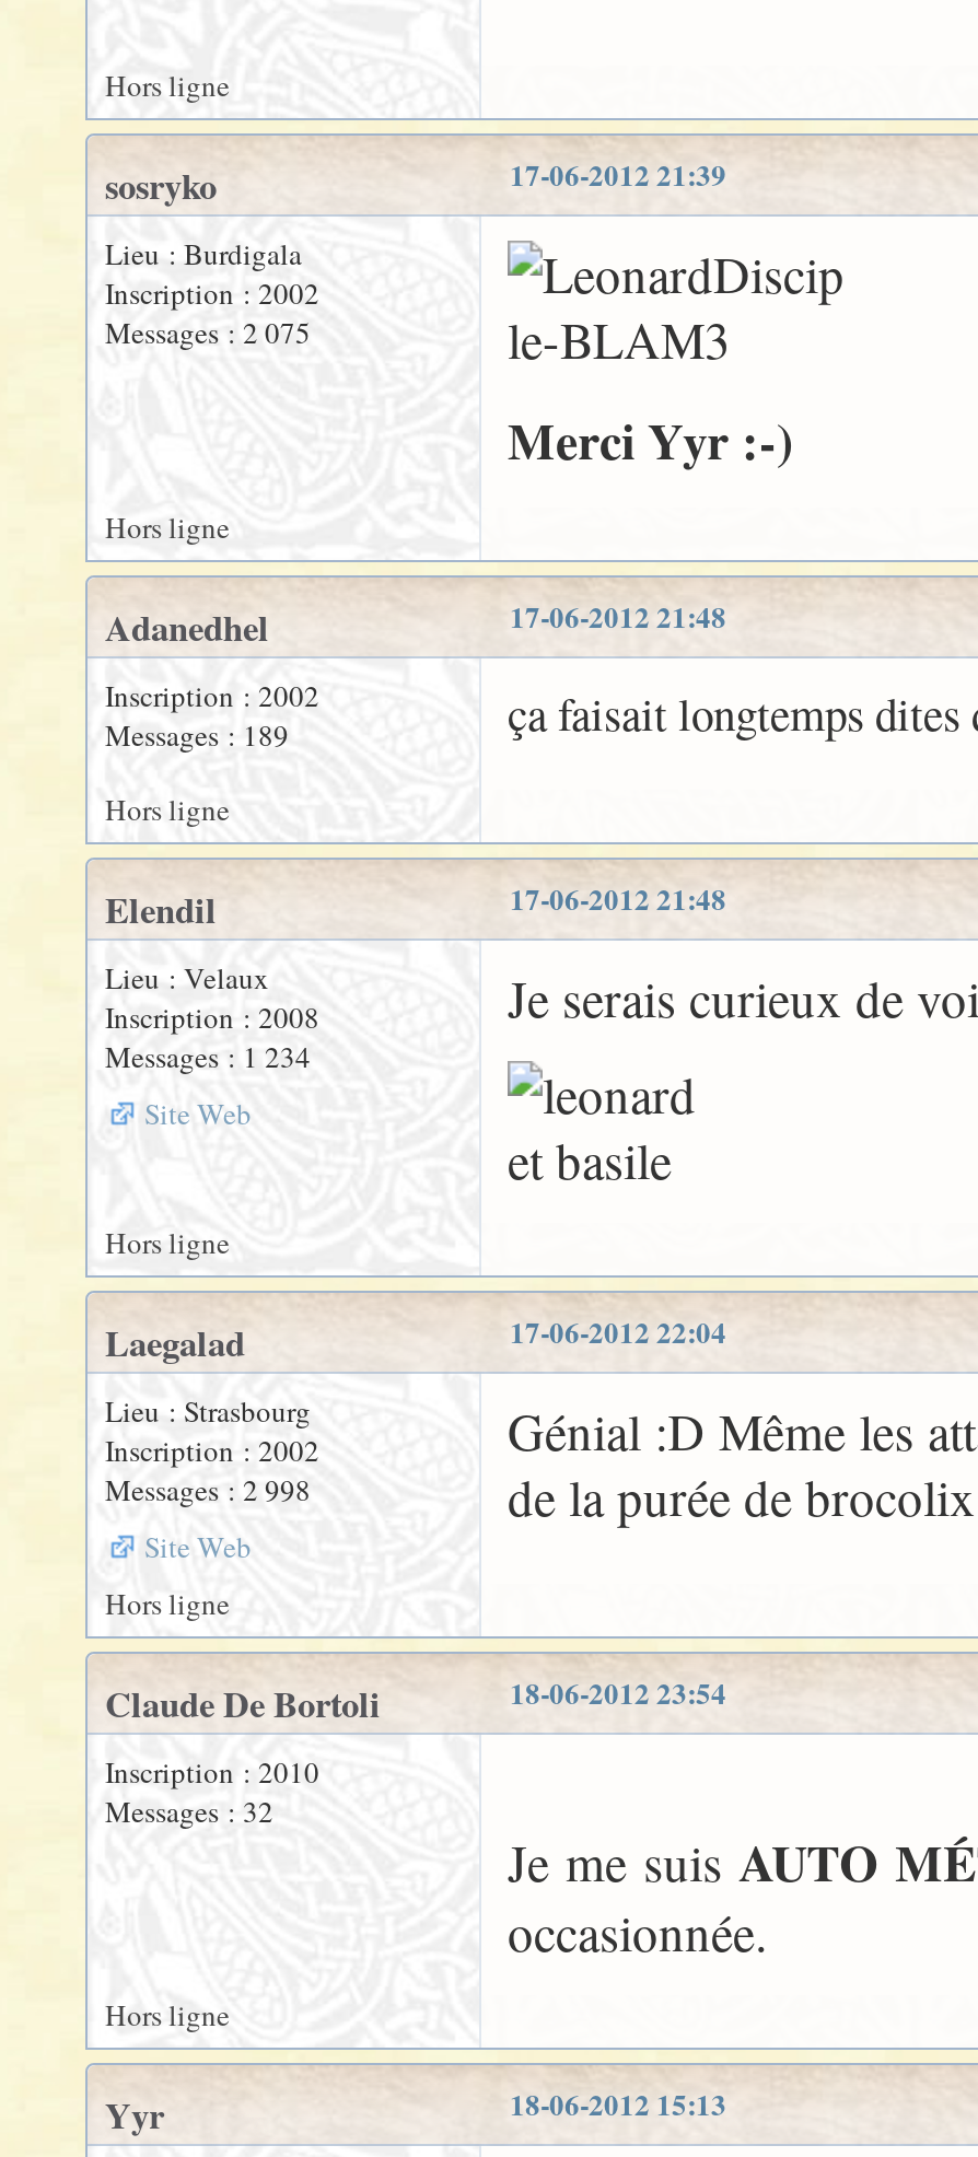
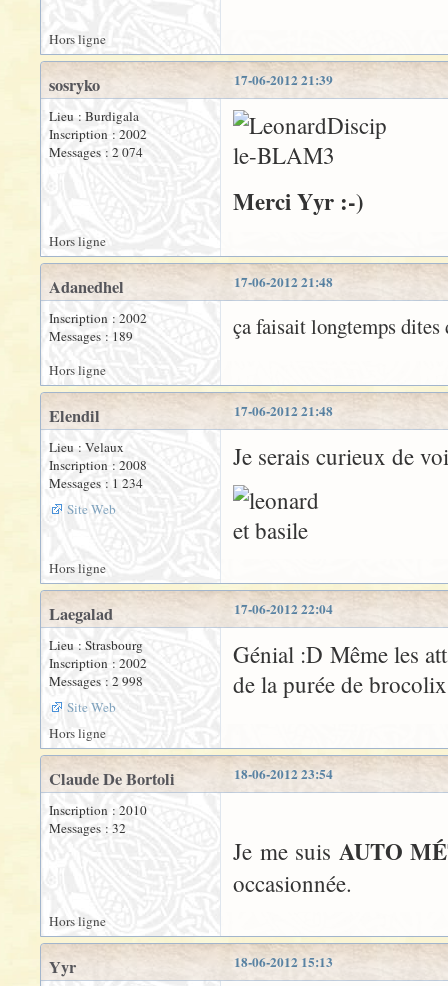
[105,313,311,352] Messages : 2 075 -> [49,143,143,161] Messages : 2 074

